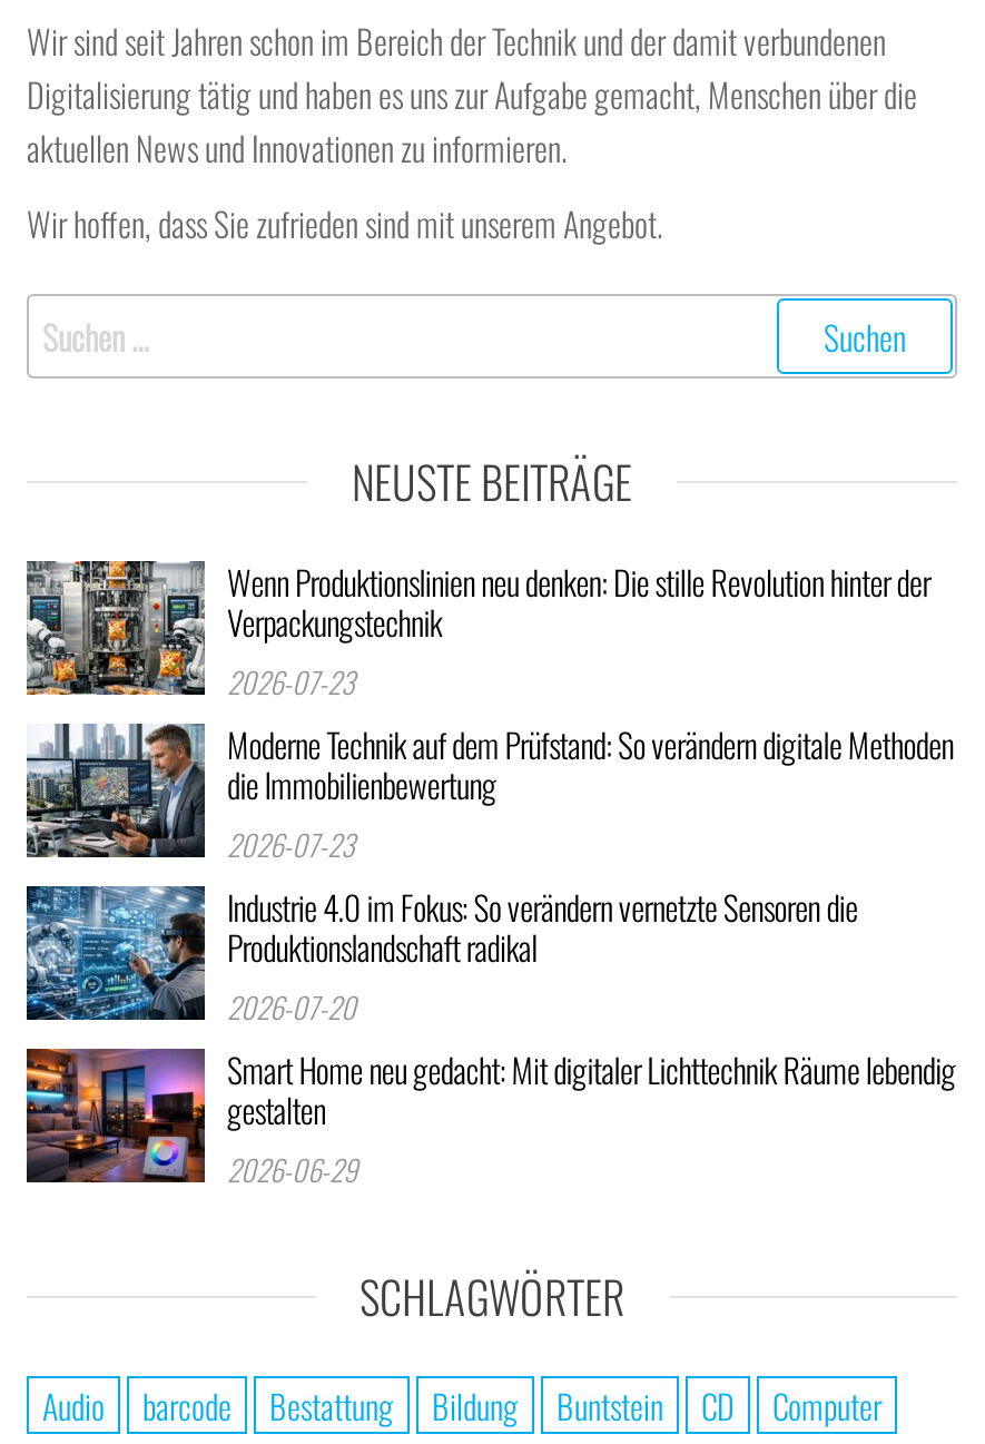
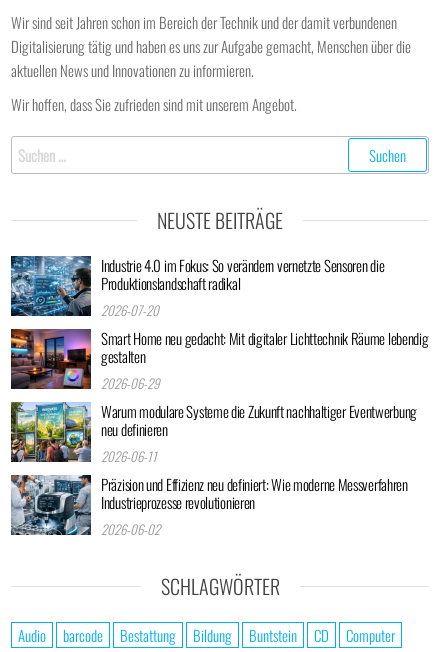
[24,557,954,867] [image] | Wenn Produktionslinien neu denken: Die stille Revolution hinter der | Verpackungstechnik | 2026-07-23 | Moderne Technik auf dem Prüfstand: So verändern digitale Methoden | die Immobilienbewertung | 2026-07-23 -> none
[24,723,196,861] [image] -> none
moved [22,882,956,1192] -> [9,254,428,393]: [image] | Industrie 4.0 im Fokus: So verändern vernetzte Sensoren die | Produktionslandschaft radikal | 2026-07-20 | Smart Home neu gedacht: Mit digitaler Lichttechnik Räume lebendig | gestalten | 2026-06-29
none -> [10,400,417,539] [image] | Warum modulare Systeme die Zukunft nachhaltiger Eventwerbung | neu definieren | 2026-06-11 | Präzision und Effizienz neu definiert: Wie moderne Messverfahren | Industrieprozesse revolutionieren | 2026-06-02
none -> [10,474,87,536] [image]

